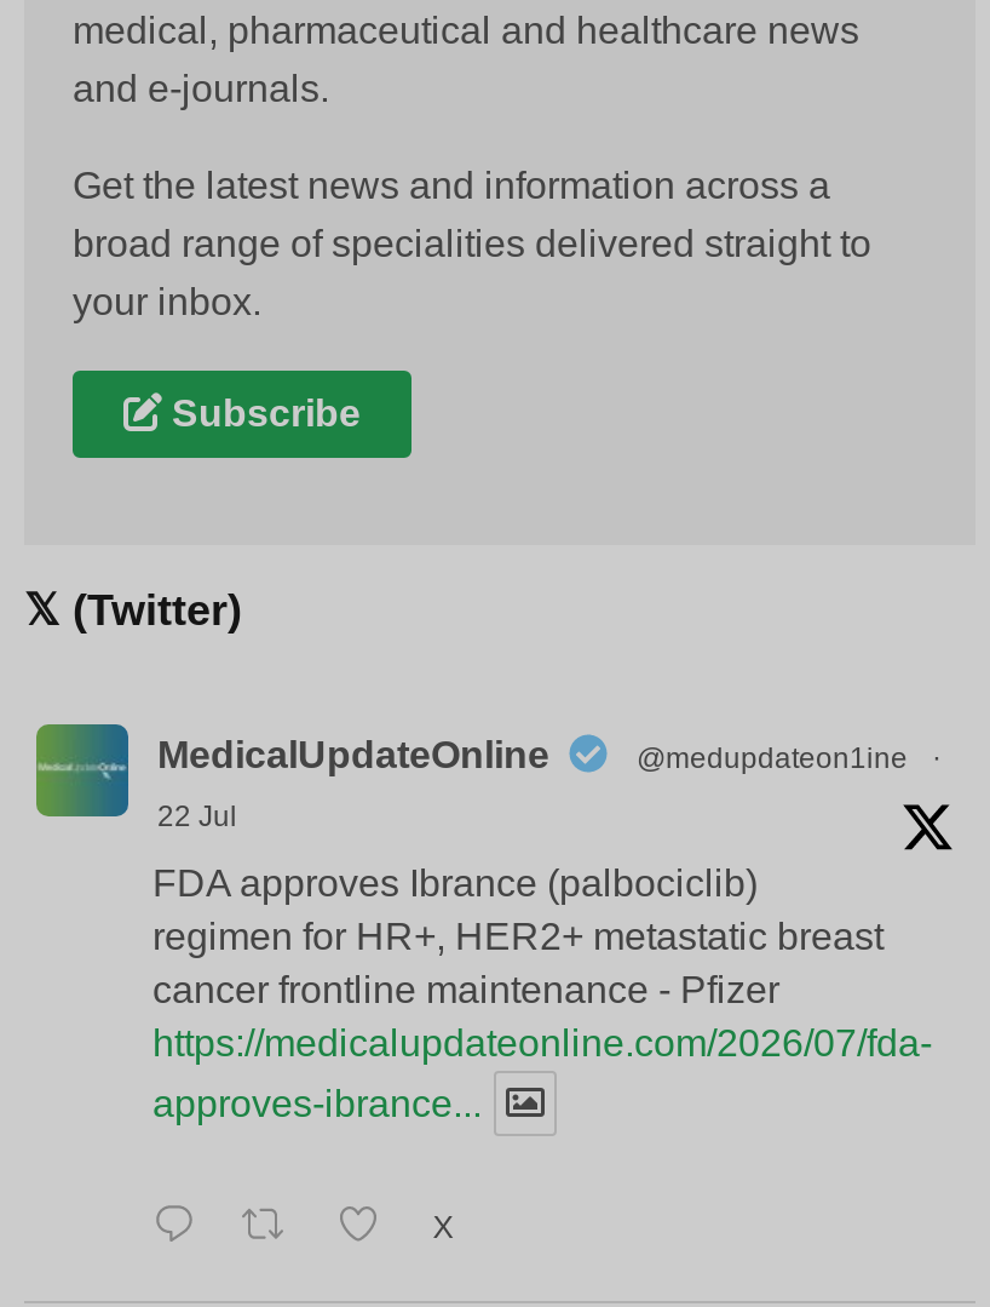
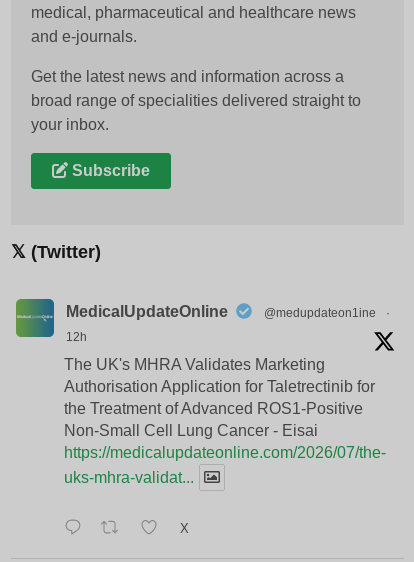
[157,800,237,834] 22 Jul -> [66,330,87,344] 12h
[152,863,932,1064] FDA approves Ibrance (palbociclib) | regimen for HR+, HER2+ metastatic breast | cancer frontline maintenance - Pfizer | https://medicalupdateonline.com/2026/07/fda- -> [64,356,386,461] The UK's MHRA Validates Marketing | Authorisation Application for Taletrectinib for | the Treatment of Advanced ROS1-Positive | Non-Small Cell Lung Cancer - Eisai | https://medicalupdateonline.com/2026/07/the-
[152,1084,482,1125] approves-ibrance... -> [64,469,194,486] uks-mhra-validat...

